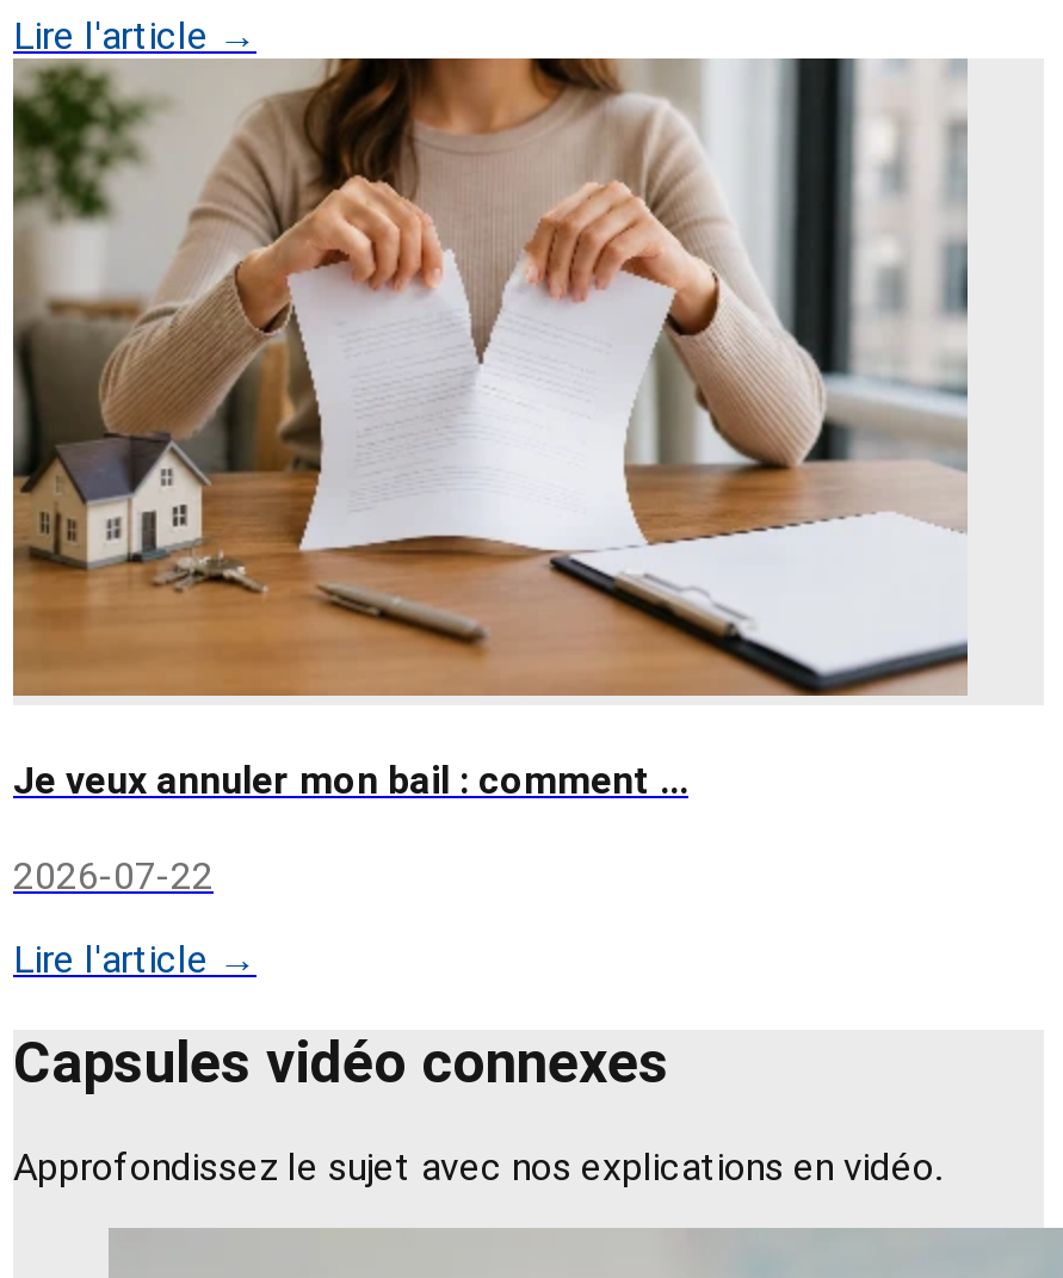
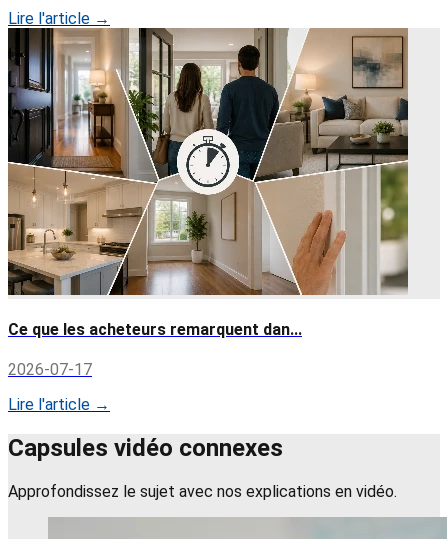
[11,57,968,802] [image] | Je veux annuler mon bail : comment ... -> [7,27,409,339] [image] | Ce que les acheteurs remarquent dan...
[13,853,214,898] 2026-07-22 -> [8,360,92,379] 2026-07-17

